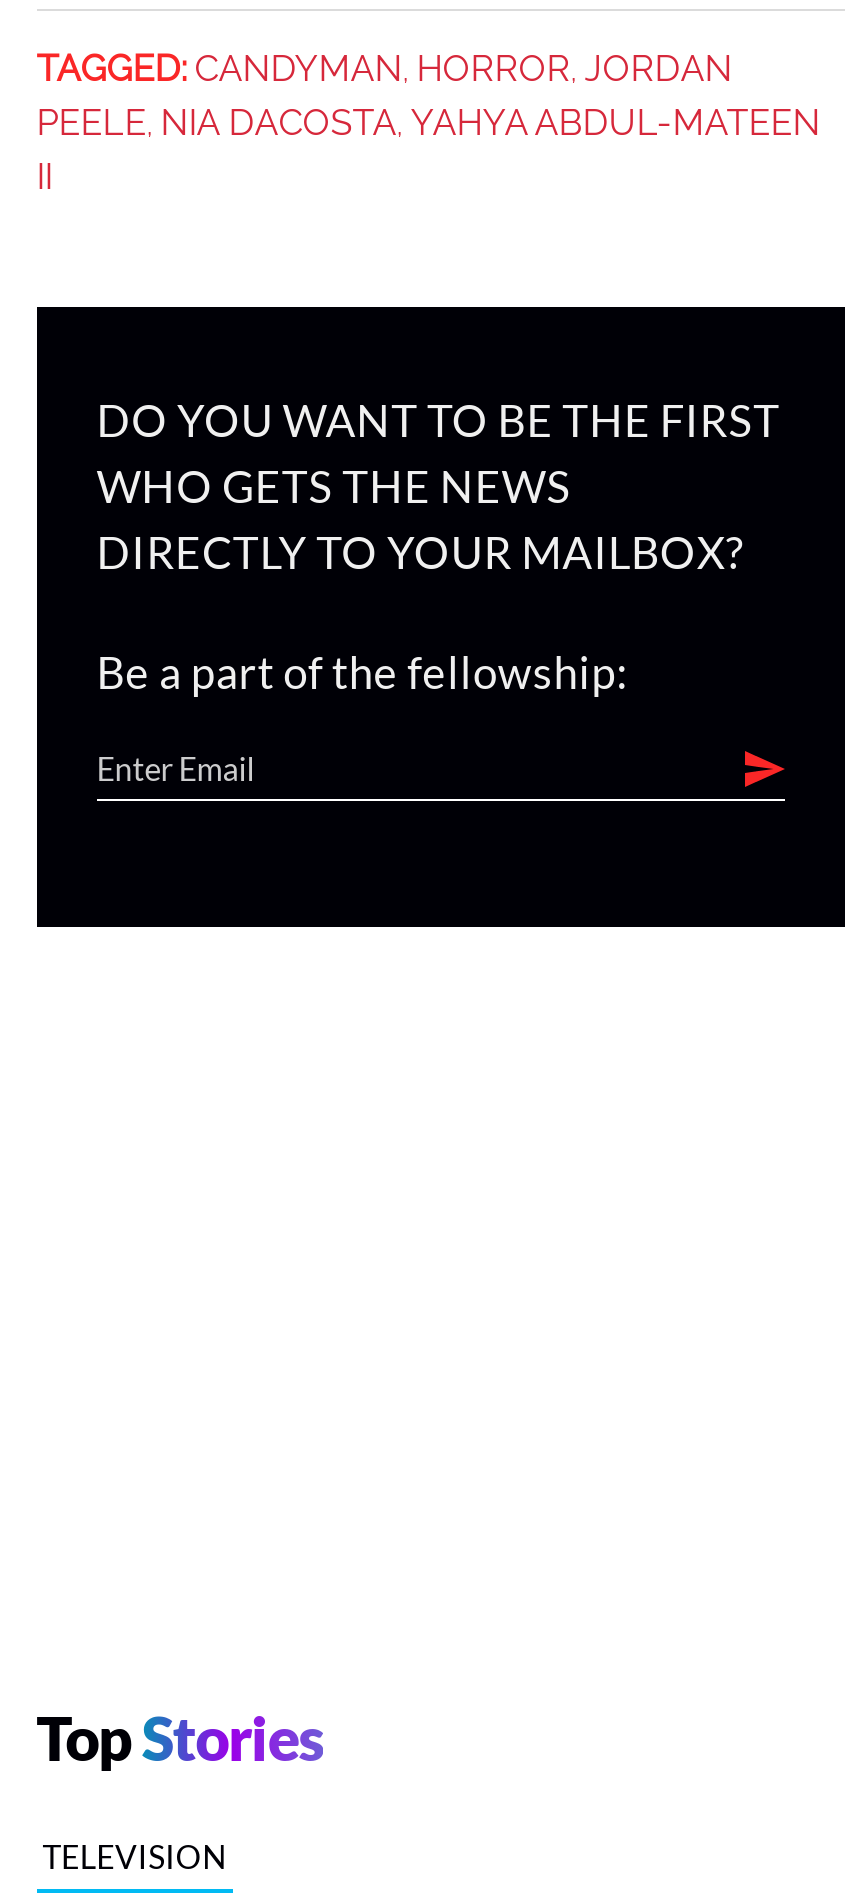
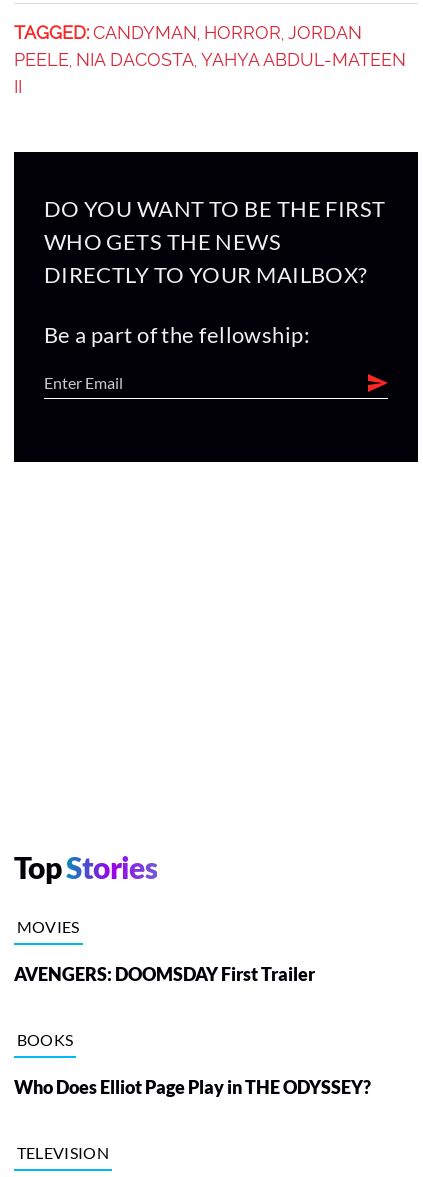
none -> [14,916,371,1097] MOVIES | AVENGERS: DOOMSDAY First Trailer | BOOKS | Who Does Elliot Page Play in THE ODYSSEY?

